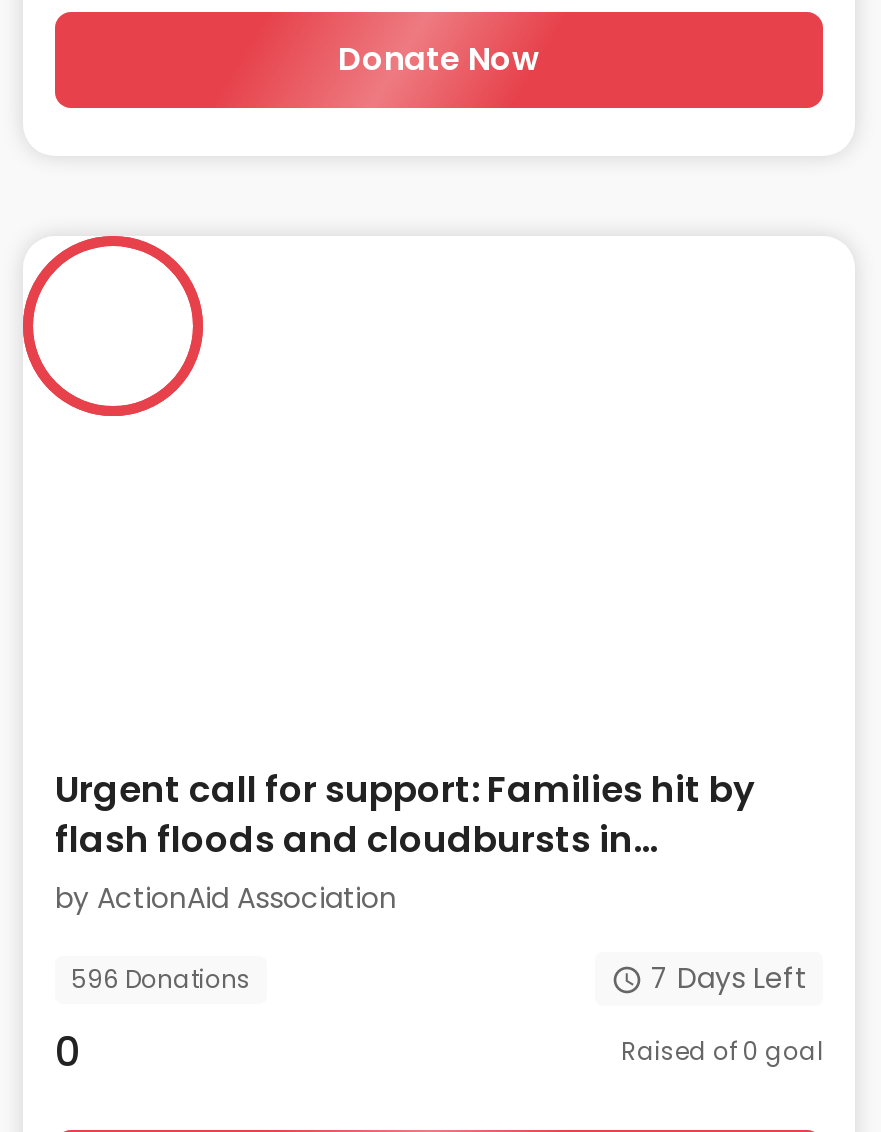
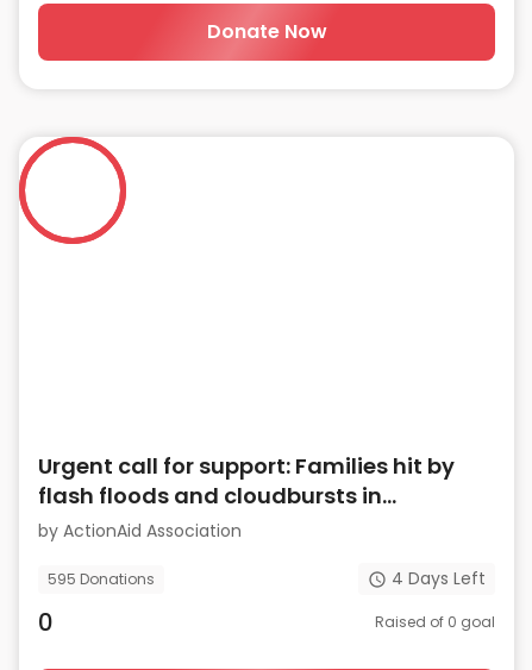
[71,961,251,995] 596 Donations -> [48,568,155,588] 595 Donations
[651,958,807,998] 7 Days Left -> [392,566,486,590] 4 Days Left

